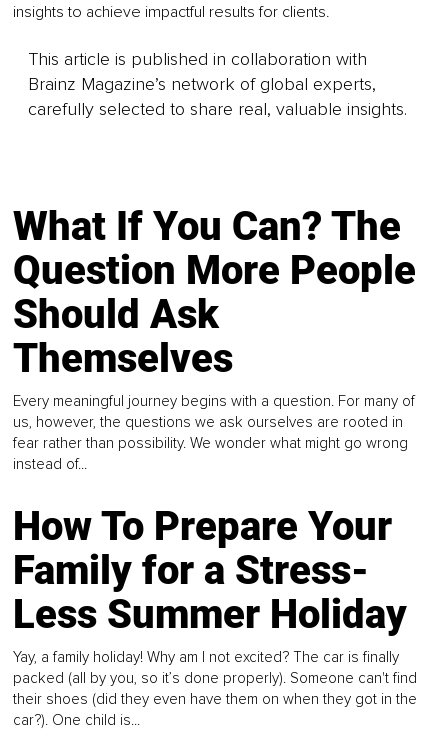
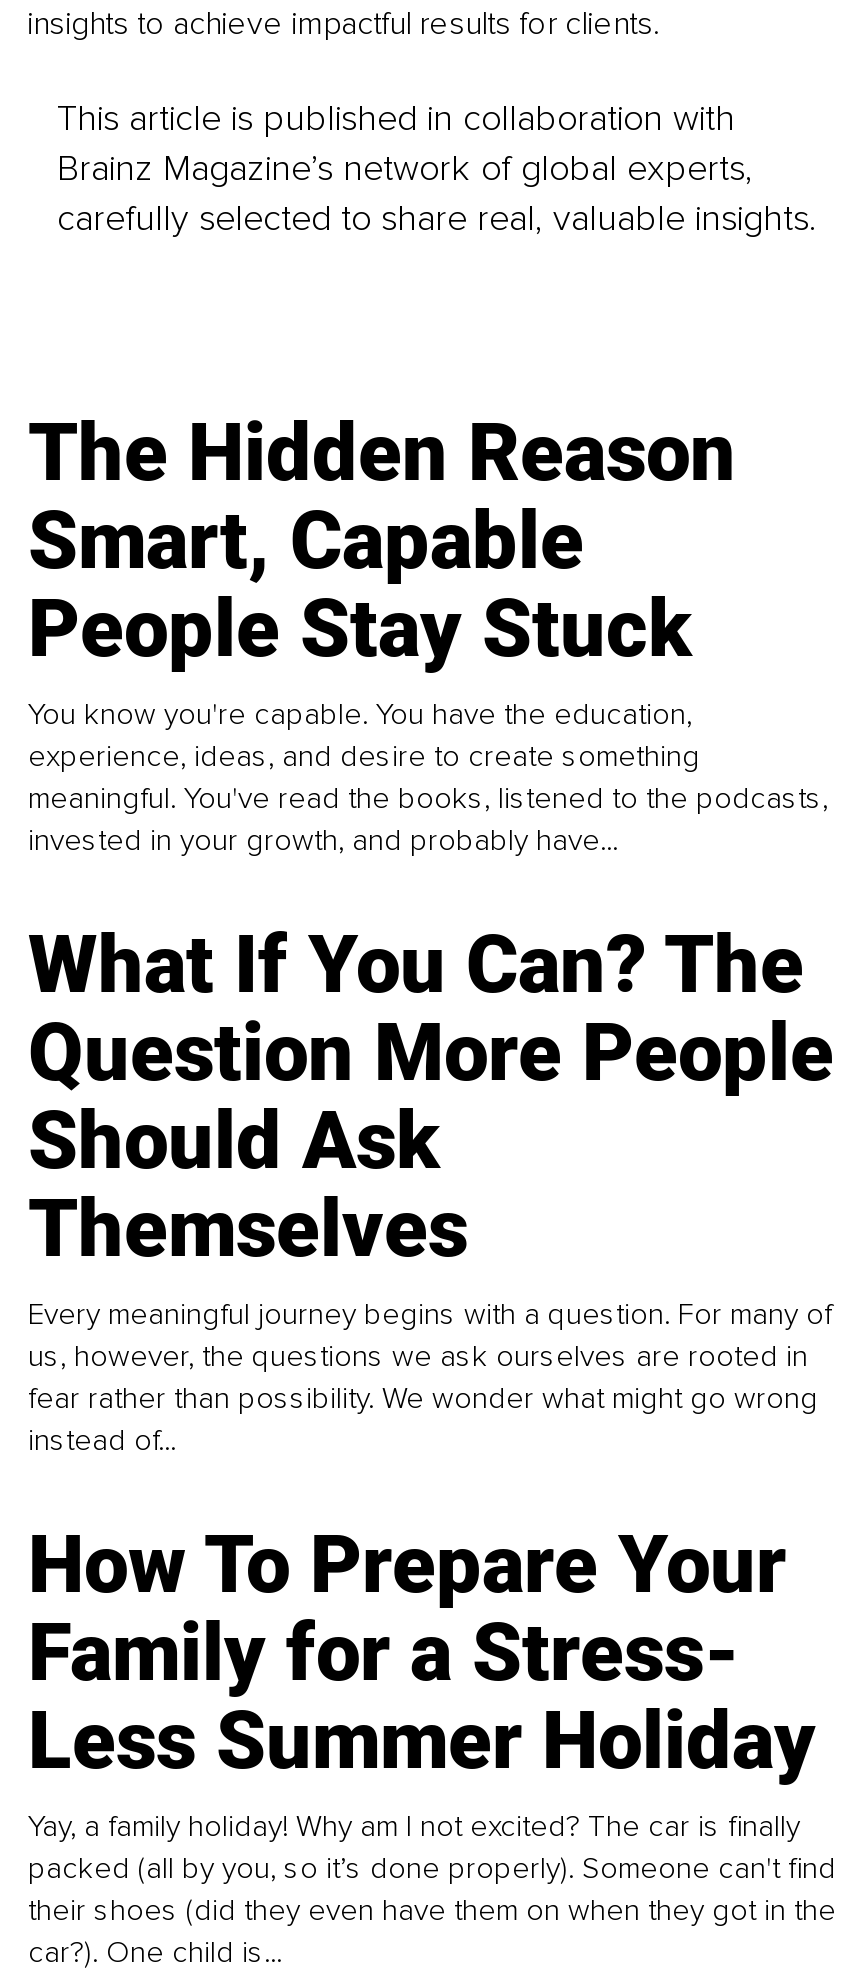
none -> [28,406,828,858] The Hidden Reason | Smart, Capable | People Stay Stuck | You know you're capable. You have the education, | experience, ideas, and desire to create something | meaningful. You've read the books, listened to the podcasts, | invested in your growth, and probably have...

